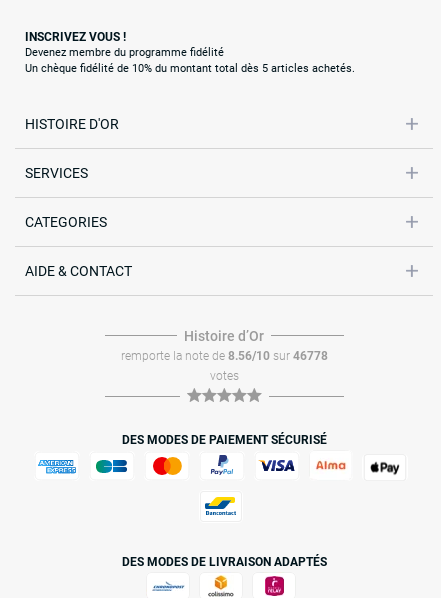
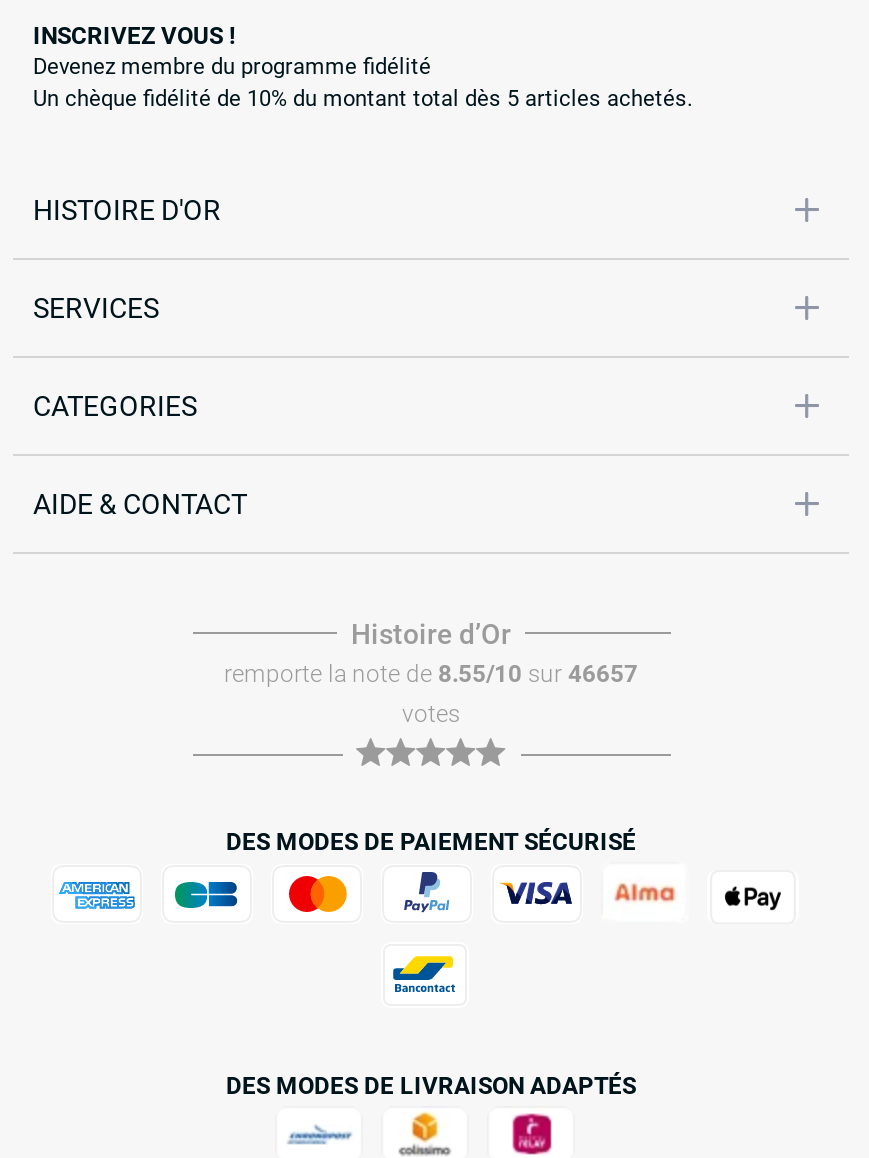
[120,349,327,363] remporte la note de 8.56/10 sur 46778 -> [224,660,638,688] remporte la note de 8.55/10 sur 46657

